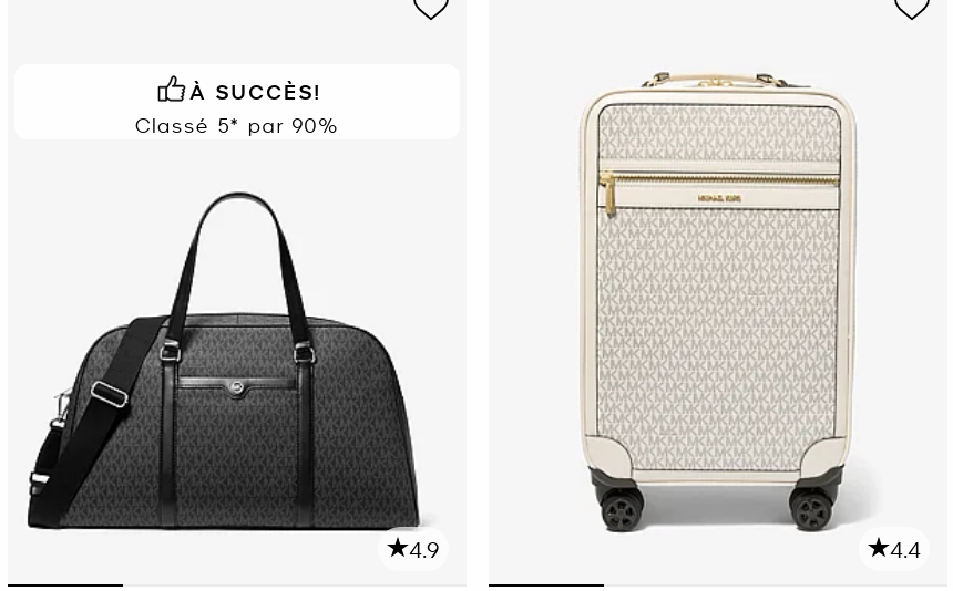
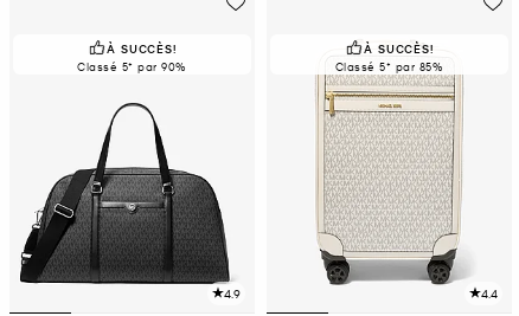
none -> [335,39,443,74] À SUCCÈS! | Classé 5* par 85%

